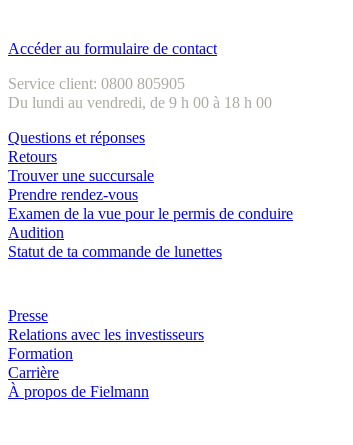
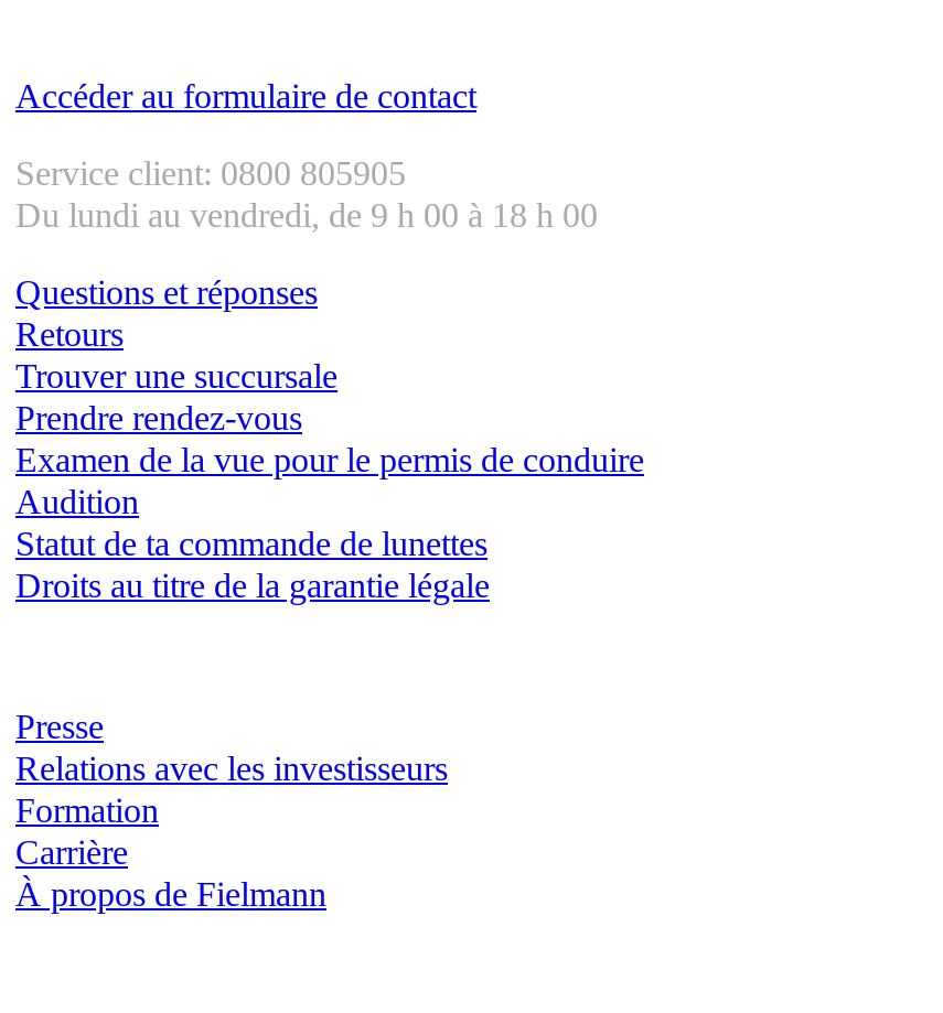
none -> [15,567,490,604] Droits au titre de la garantie légale

